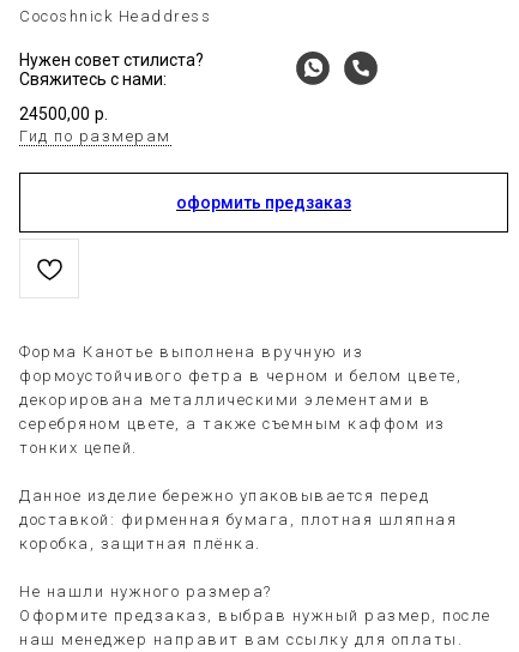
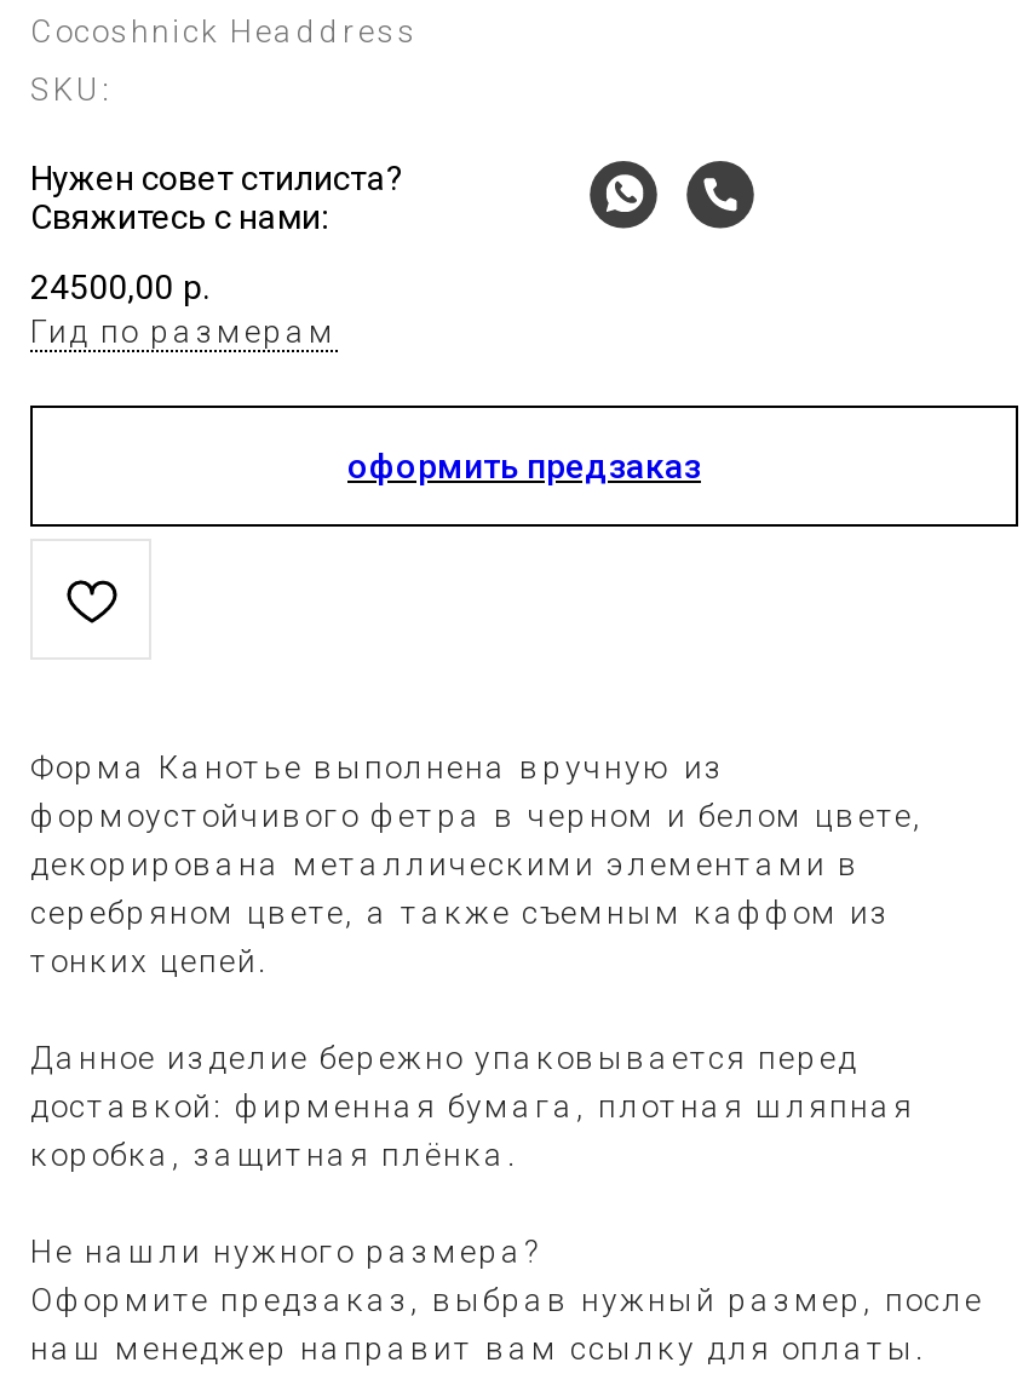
none -> [30,71,113,108] SKU:

